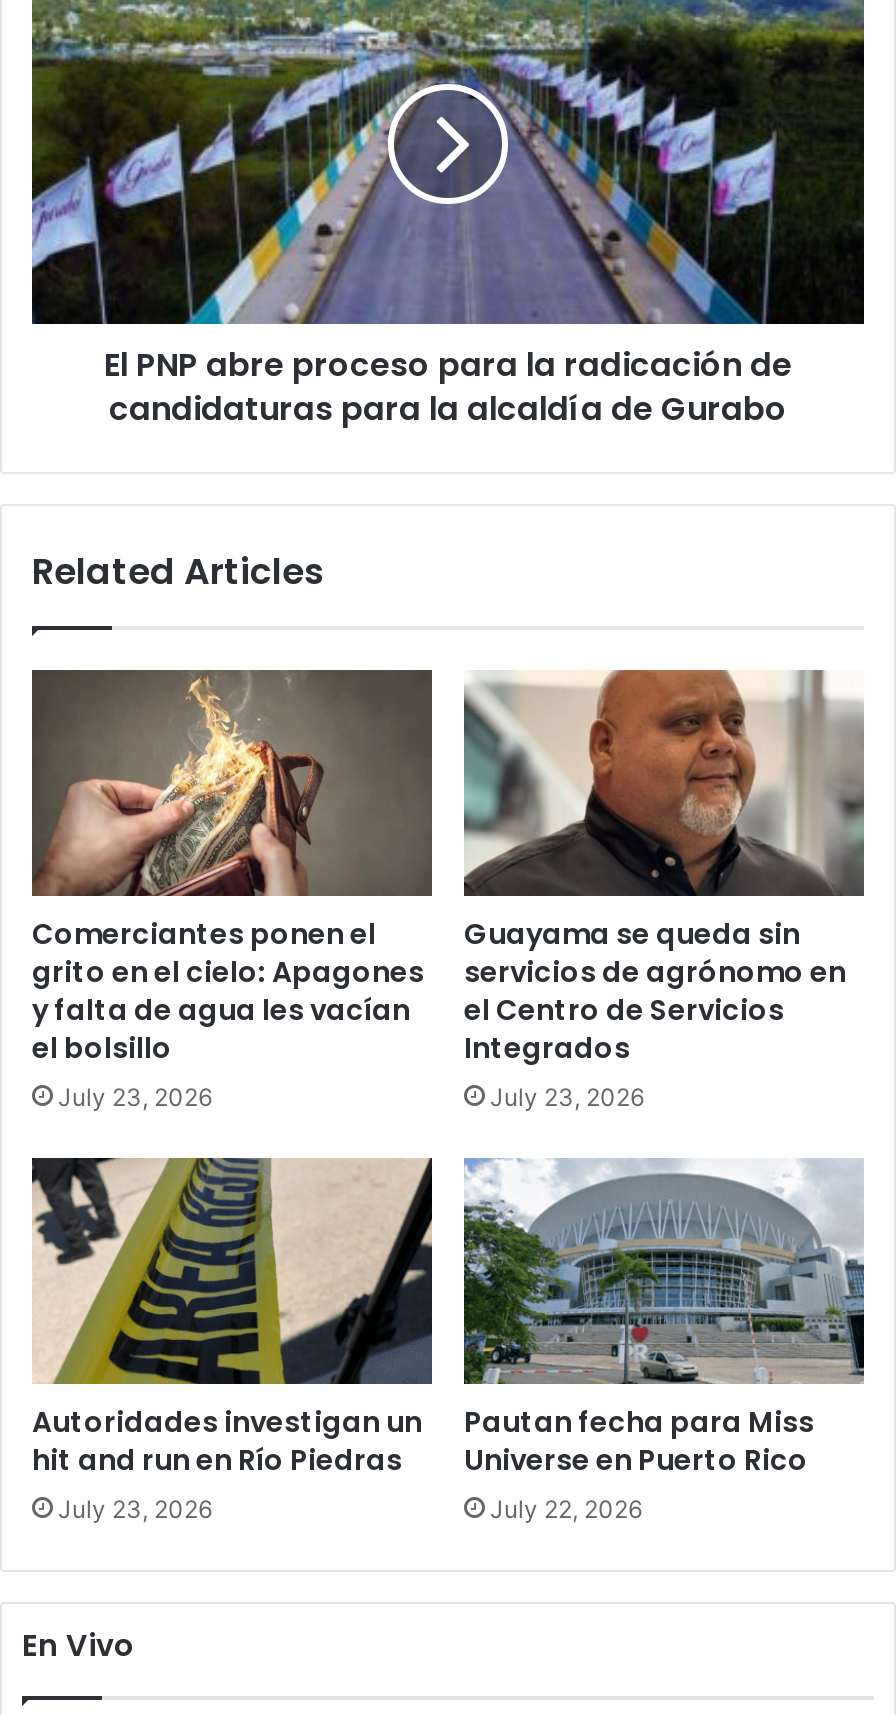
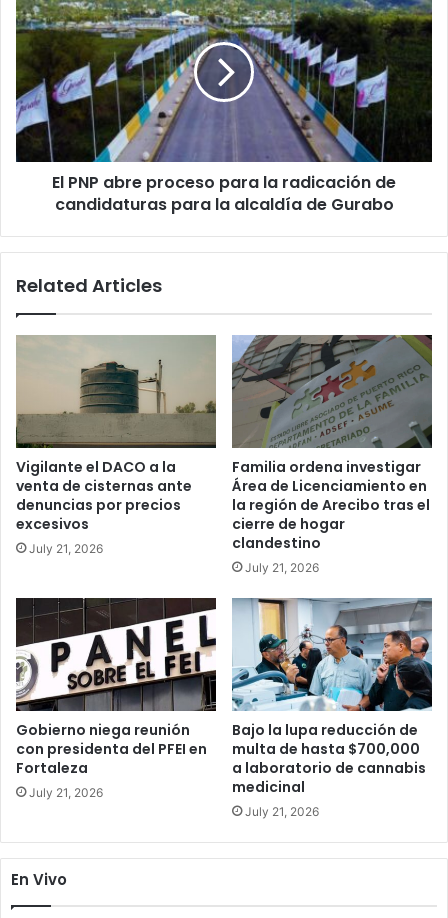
[32,670,432,820] [image] -> [16,336,216,449] [image]
[464,668,864,786] [image] -> [232,334,433,448] [image]
[32,914,424,1112] Comerciantes ponen el | grito en el cielo: Apagones | y falta de agua les vacían | el bolsillo | July 23, 2026 -> [16,457,192,556] Vigilante el DACO a la | venta de cisternas ante | denuncias por precios | excesivos | July 21, 2026
[464,914,846,1112] Guayama se queda sin | servicios de agrónomo en | el Centro de Servicios | Integrados | July 23, 2026 -> [232,457,430,575] Familia ordena investigar | Área de Licenciamiento en | la región de Arecibo tras el | cierre de hogar | clandestino | July 21, 2026
[32,1156,434,1524] [image] | Autoridades investigan un | hit and run en Río Piedras | July 23, 2026 -> [15,597,217,800] [image] | Gobierno niega reunión | con presidenta del PFEI en | Fortaleza | July 21, 2026
[462,1158,864,1310] [image] -> [232,597,433,711] [image]
[464,1402,814,1524] Pautan fecha para Miss | Universe en Puerto Rico | July 22, 2026 -> [232,720,426,819] Bajo la lupa reducción de | multa de hasta $700,000 | a laboratorio de cannabis | medicinal | July 21, 2026

